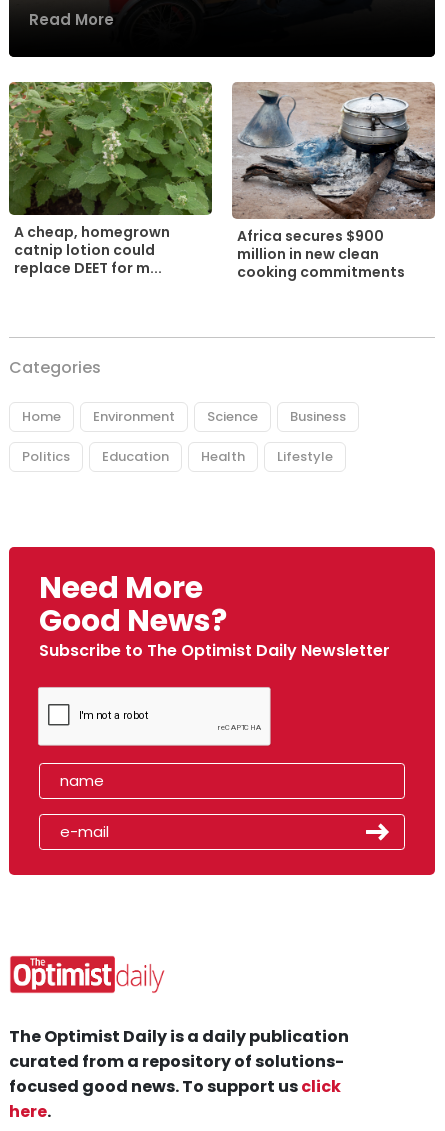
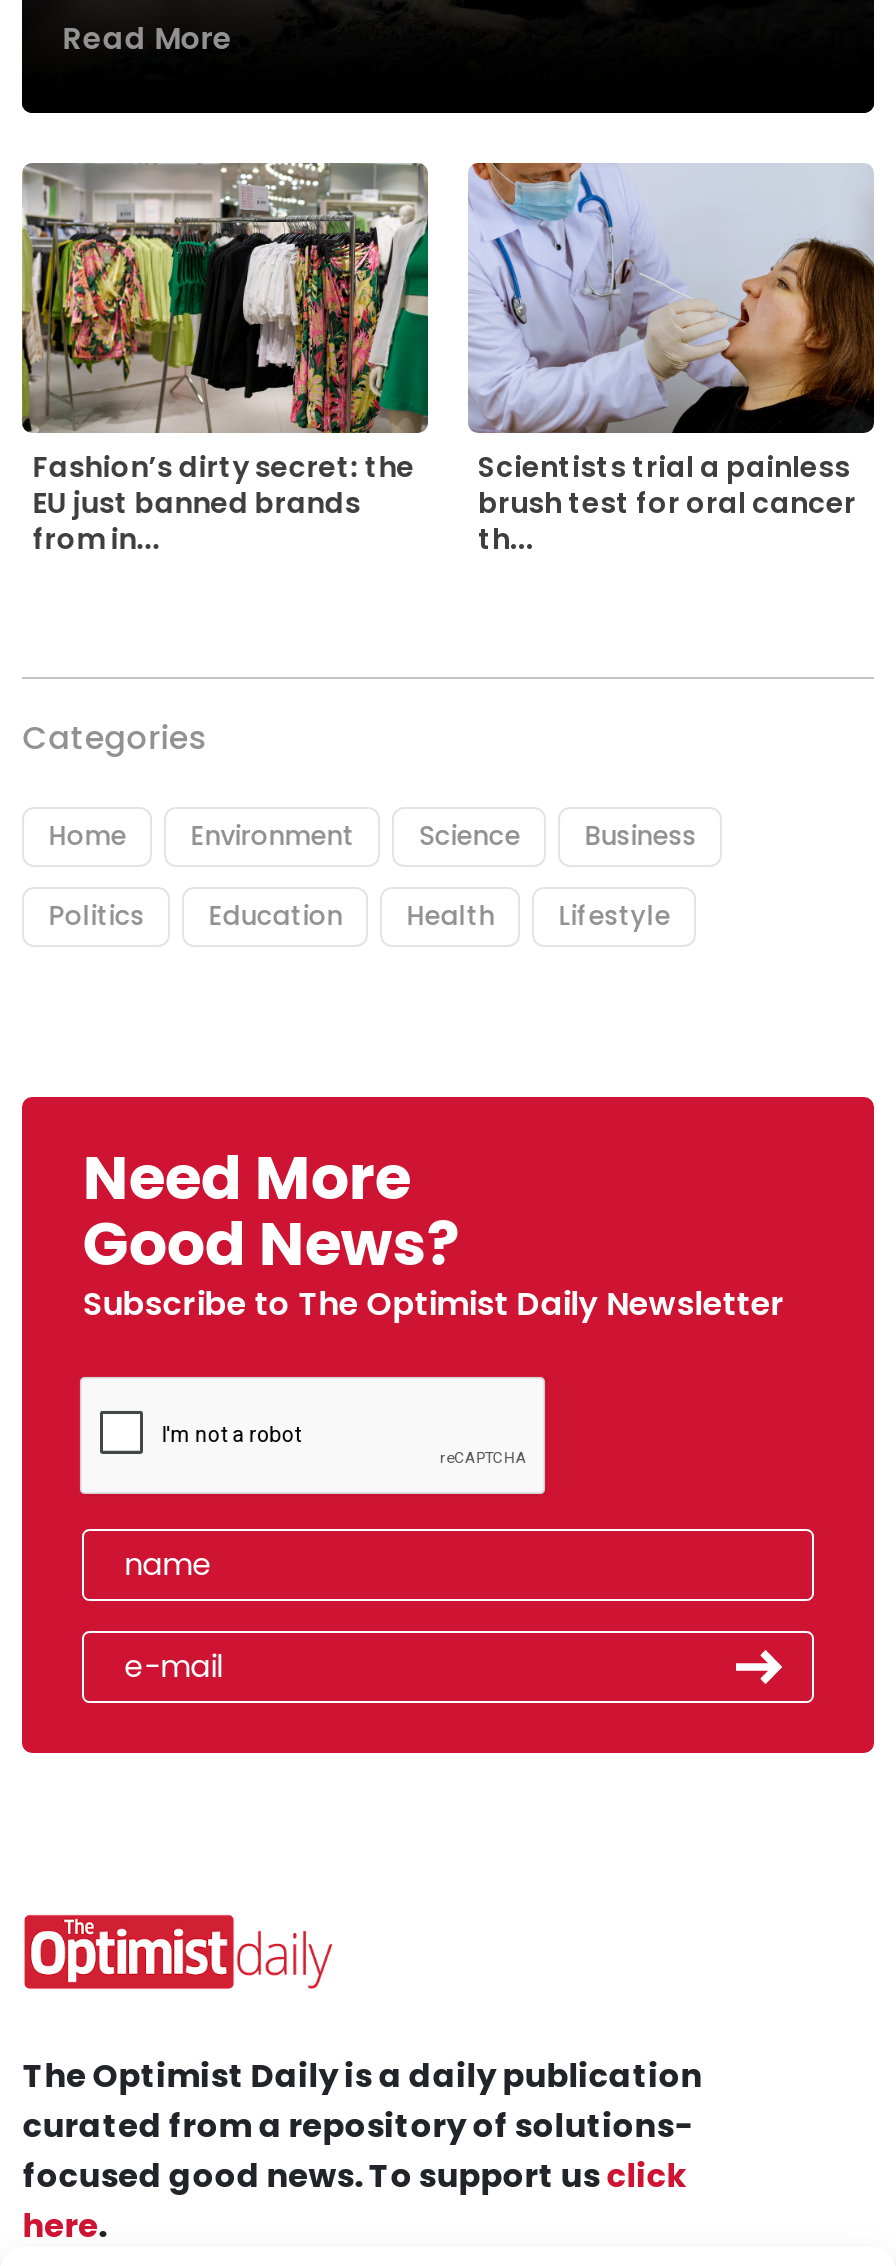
[9,82,213,278] [image] | A cheap, homegrown | catnip lotion could | replace DEET for m... -> [22,162,430,560] [image] | Fashion’s dirty secret: the | EU just banned brands | from in...
[232,82,436,282] [image] | Africa secures $900 | million in new clean | cooking commitments -> [468,162,876,560] [image] | Scientists trial a painless | brush test for oral cancer | th...

